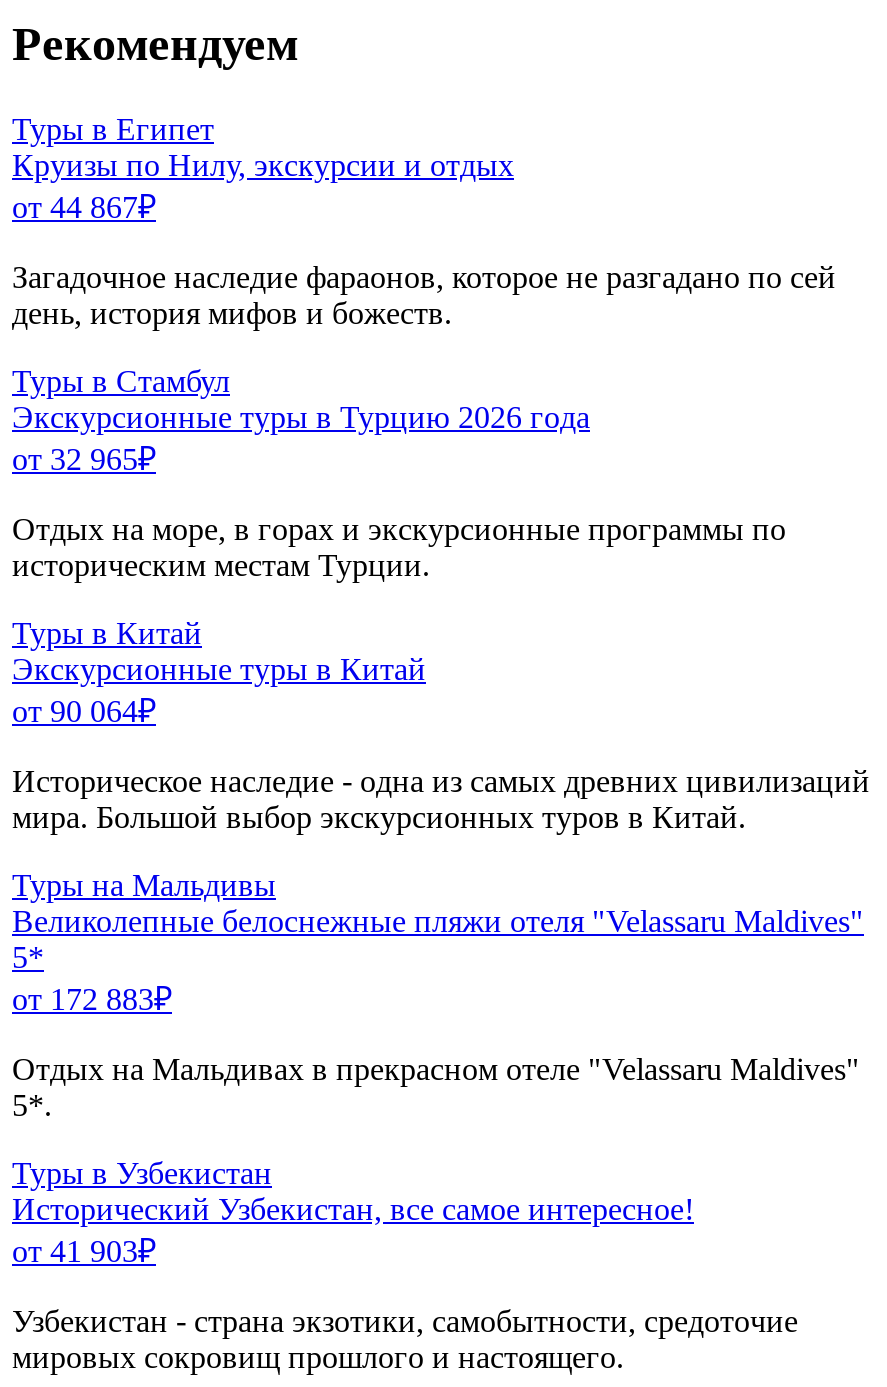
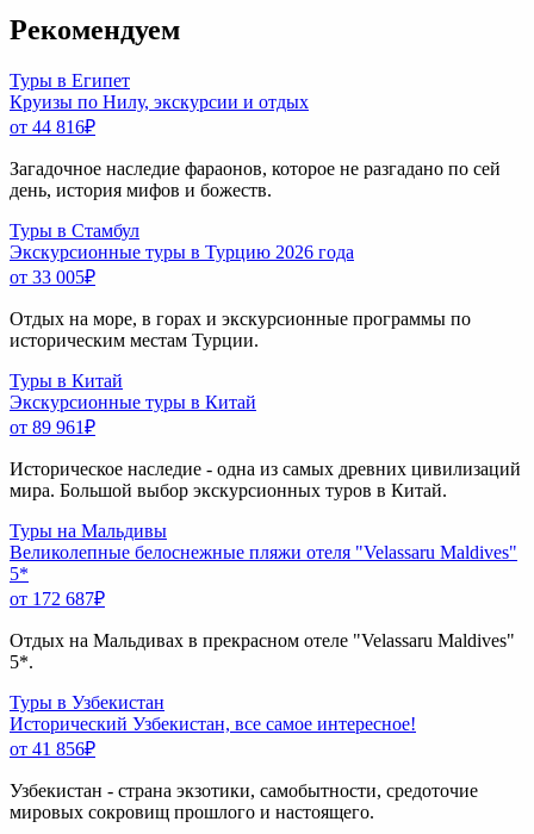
[12,190,156,224] от 44 867₽ -> [10,117,95,137] от 44 816₽
[12,442,156,476] от 32 965₽ -> [10,267,95,287] от 33 005₽
[12,694,156,728] от 90 064₽ -> [10,417,95,437] от 89 961₽
[12,982,172,1016] от 172 883₽ -> [10,589,105,609] от 172 687₽
[12,1234,156,1268] от 41 903₽ -> [10,739,95,759] от 41 856₽

